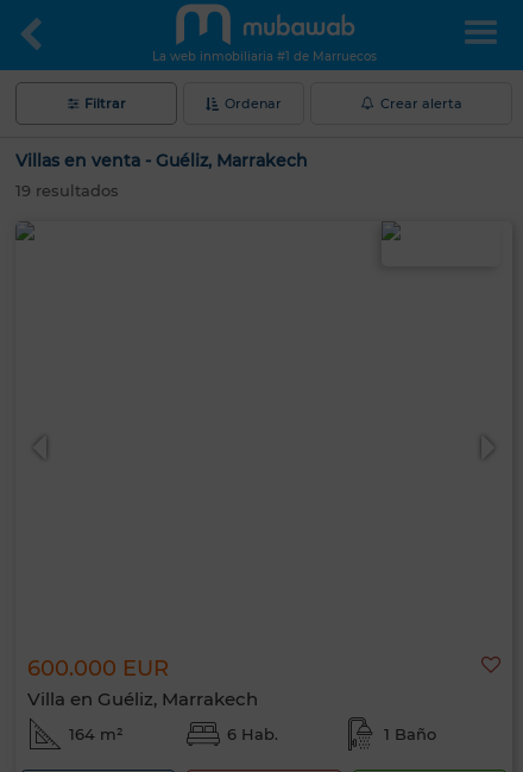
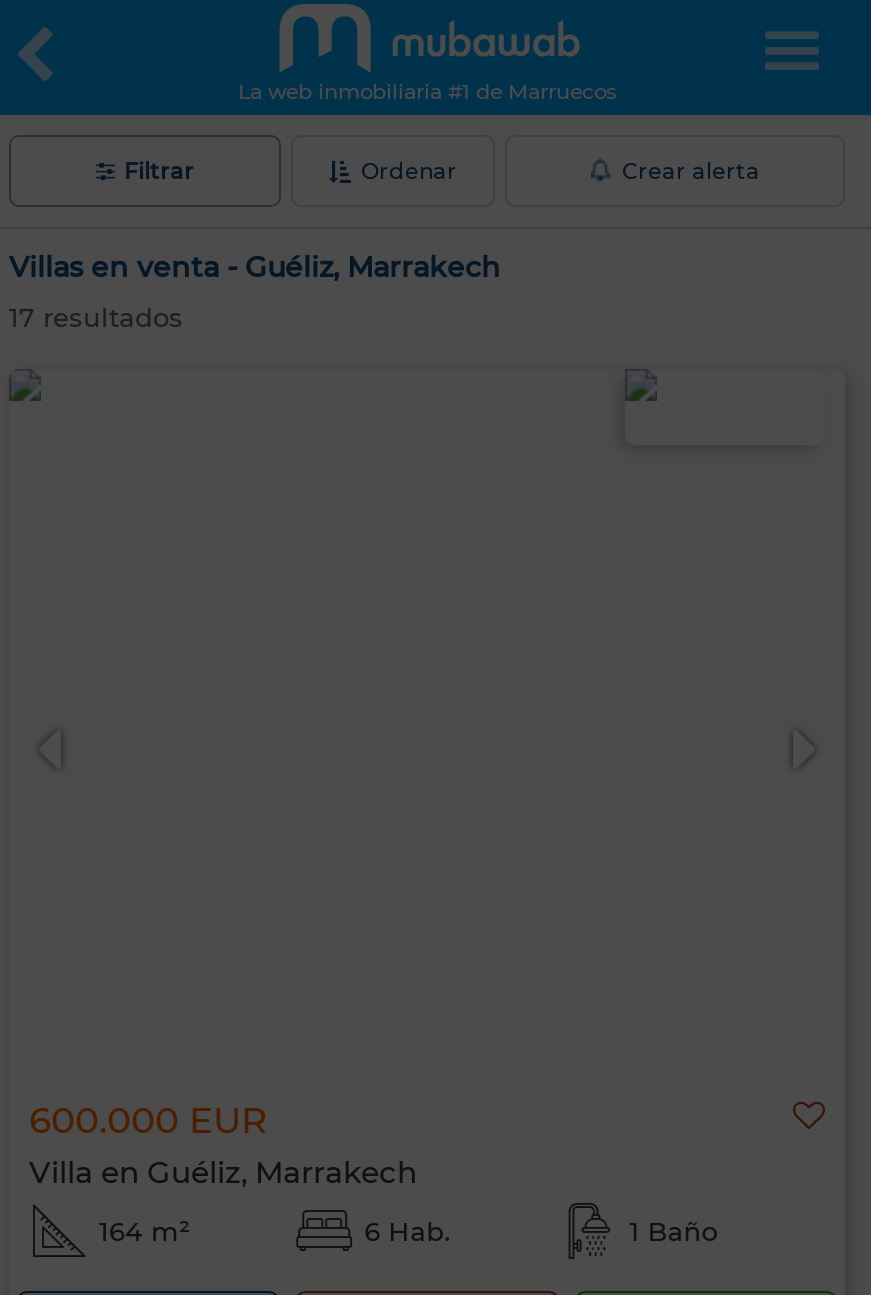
[15,181,119,200] 19 resultados -> [9,301,183,333] 17 resultados

